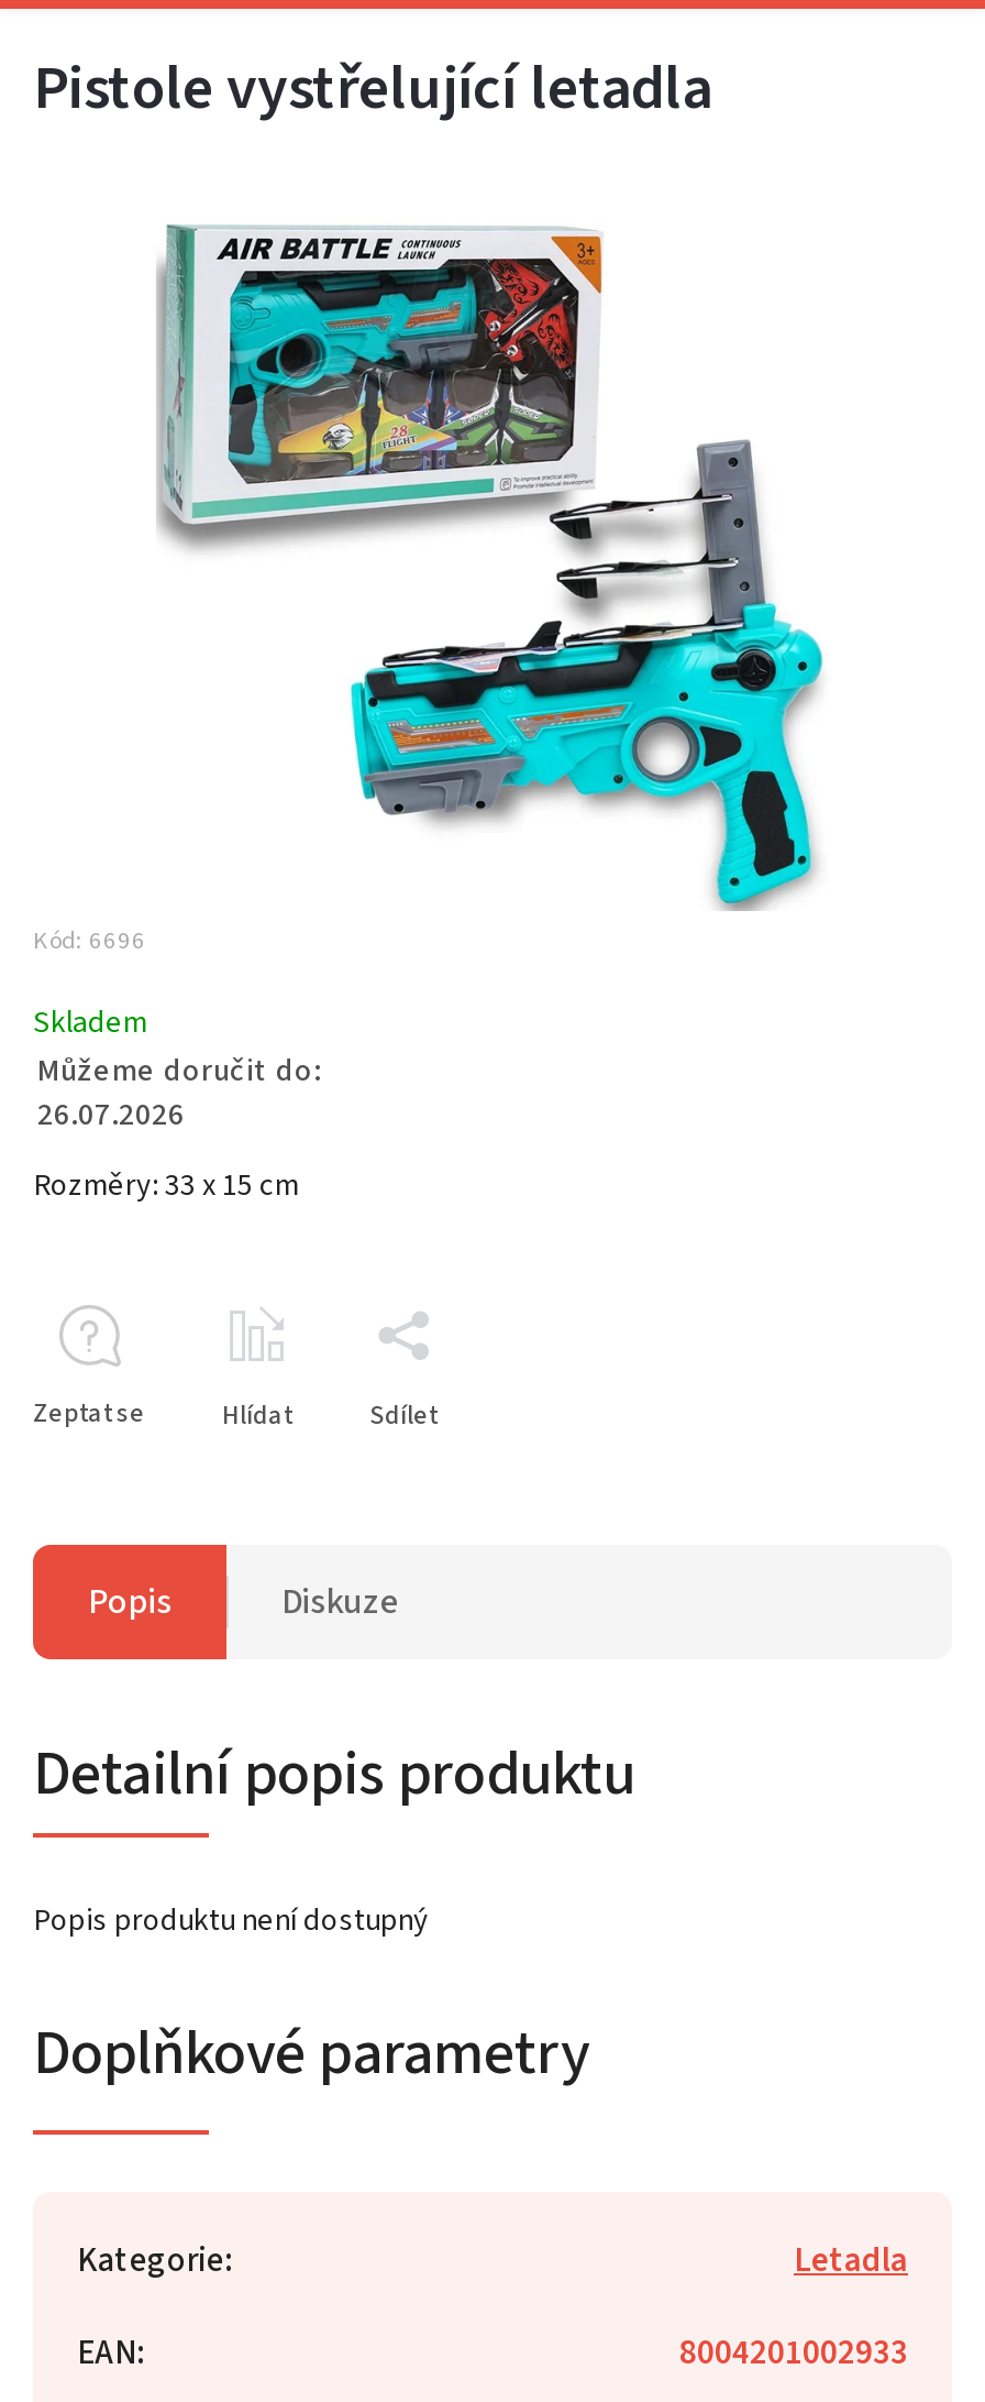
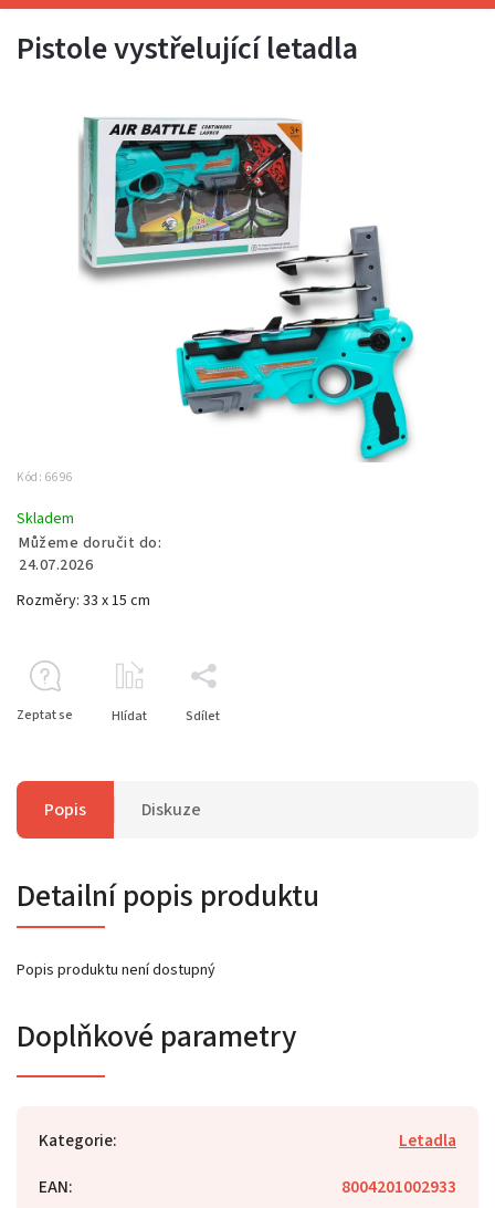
[37,1093,185,1137] 26.07.2026 -> [19,554,93,576] 24.07.2026

